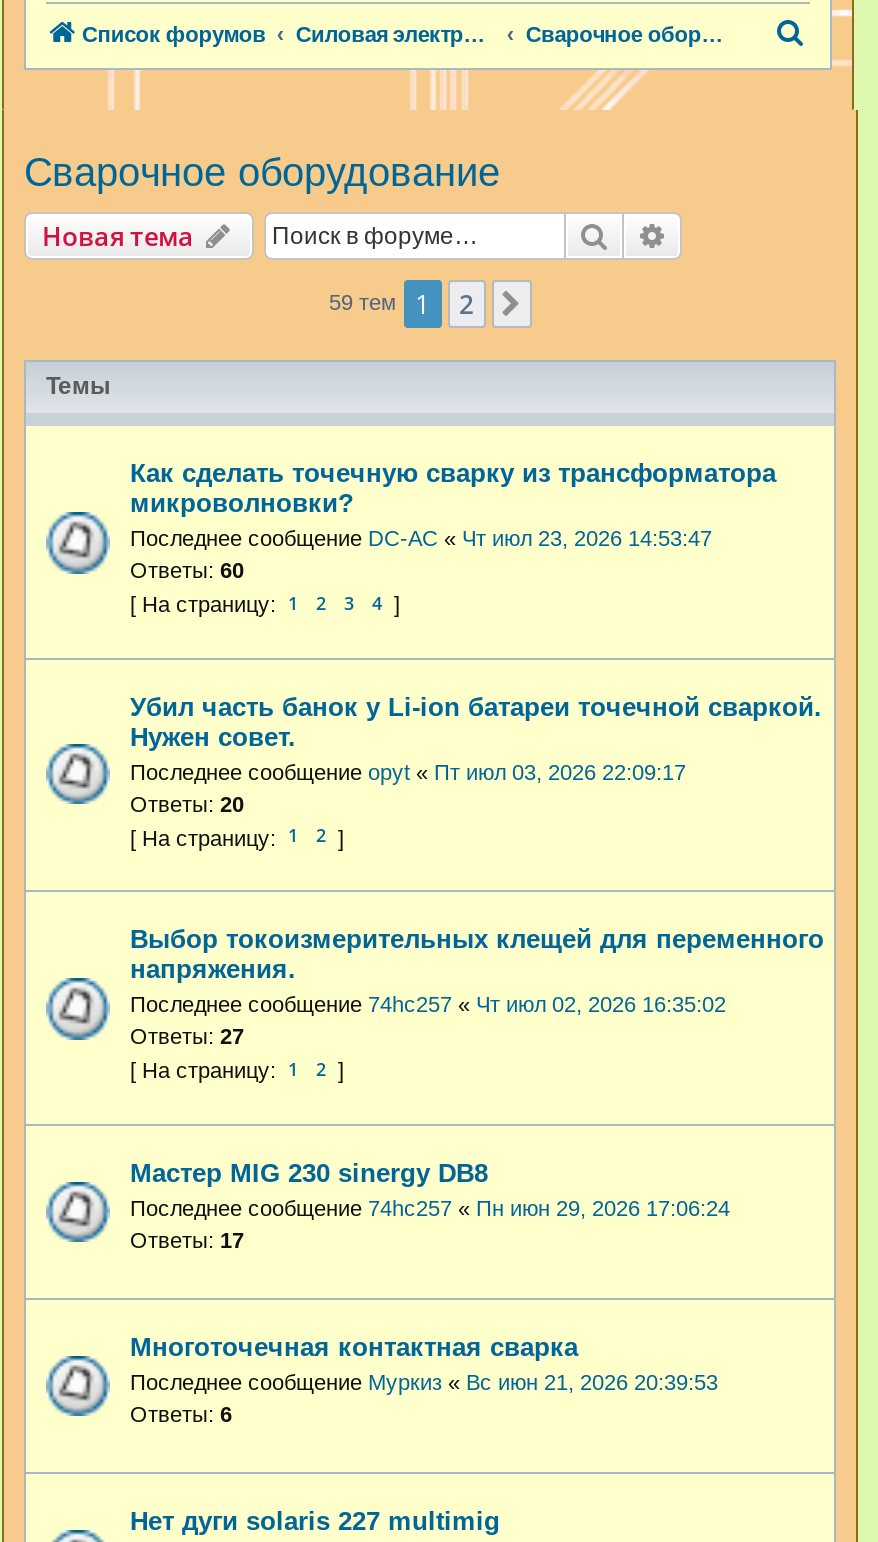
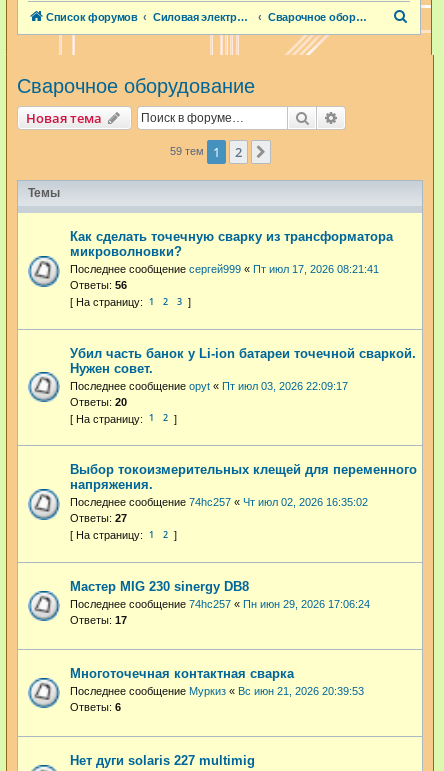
[130,526,712,550] Последнее сообщение DC-AC «Чт июл 23, 2026 14:53:47 -> [70,263,379,275] Последнее сообщение сергей999 «Пт июл 17, 2026 08:21:41
[130,558,244,582] Ответы: 60 -> [70,279,127,291] Ответы: 56
[372,589,382,615] 4 -> none

